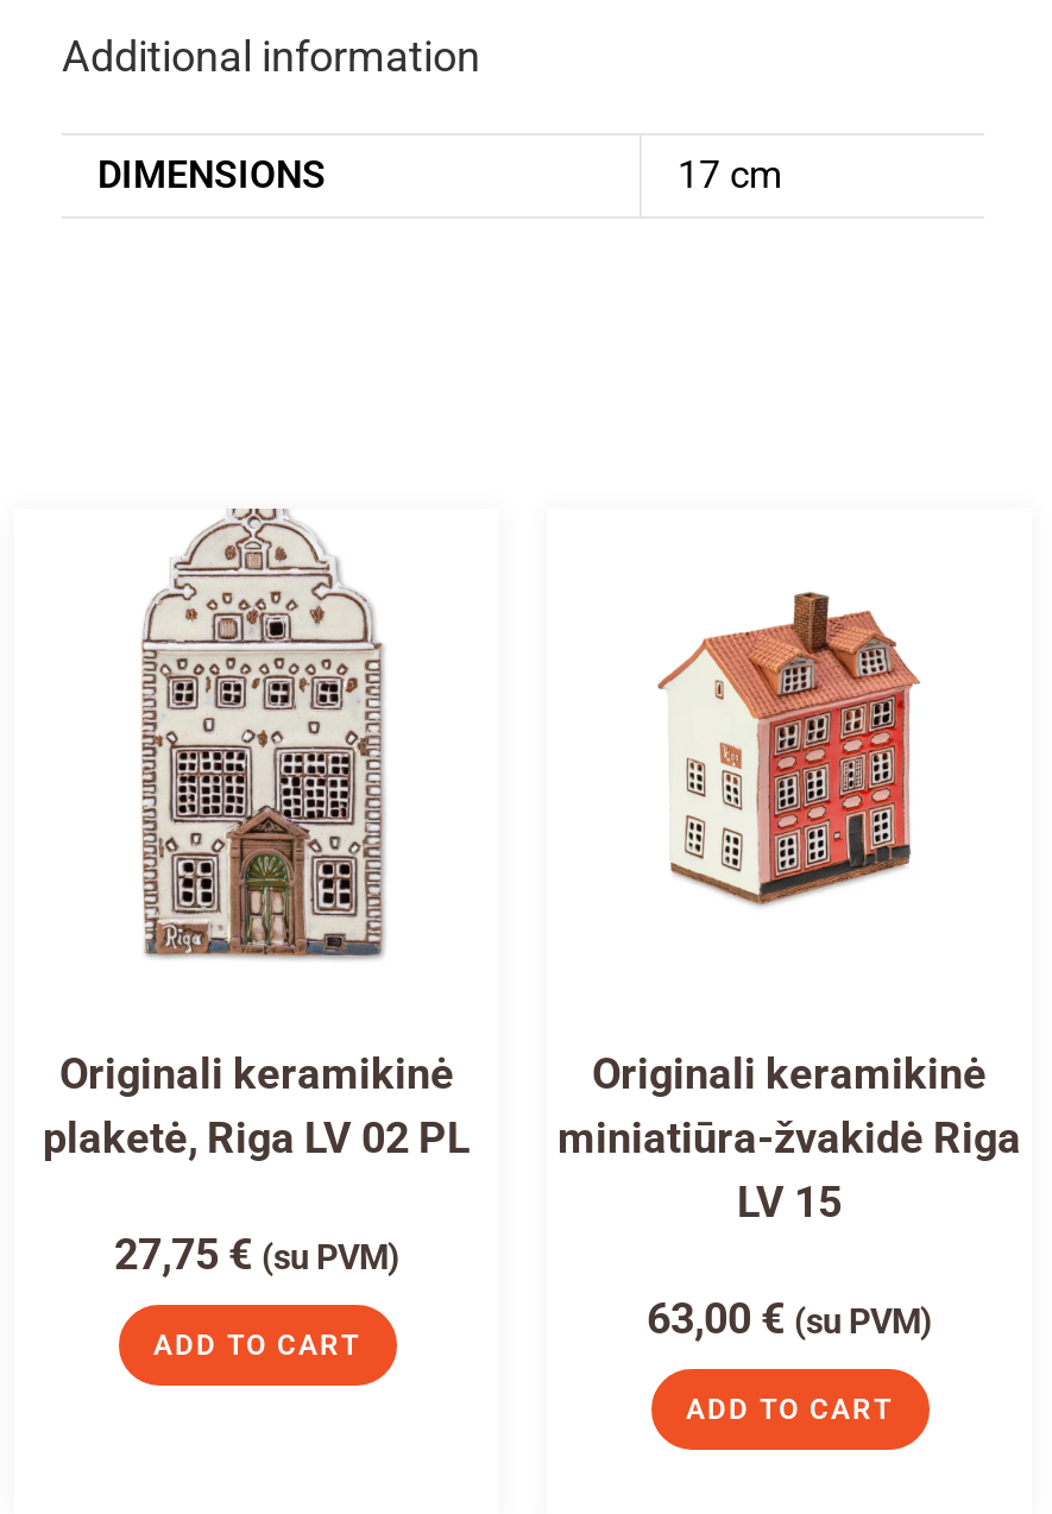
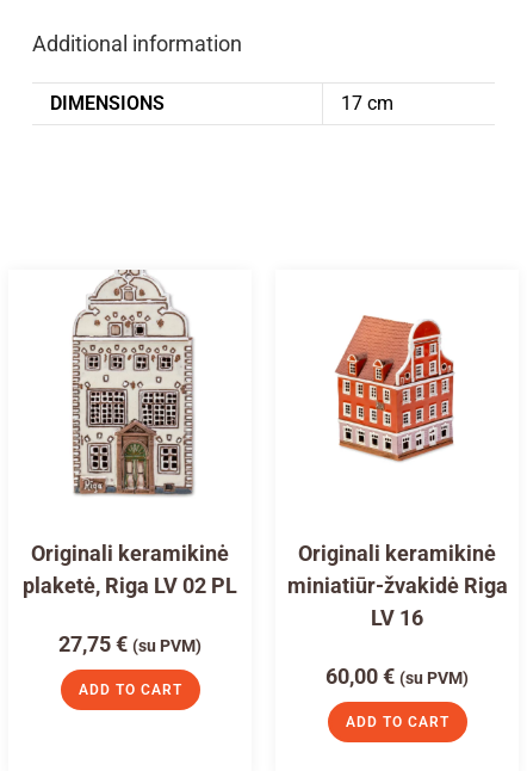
[656,589,920,908] [image] -> [331,313,461,470] [image]
[558,1111,1021,1161] miniatiūra-žvakidė Riga -> [287,573,507,598] miniatiūr-žvakidė Riga
[737,1175,842,1225] LV 15 -> [371,606,423,631] LV 16
[647,1292,932,1341] 63,00 € (su PVM) -> [325,664,469,689] 60,00 € (su PVM)

